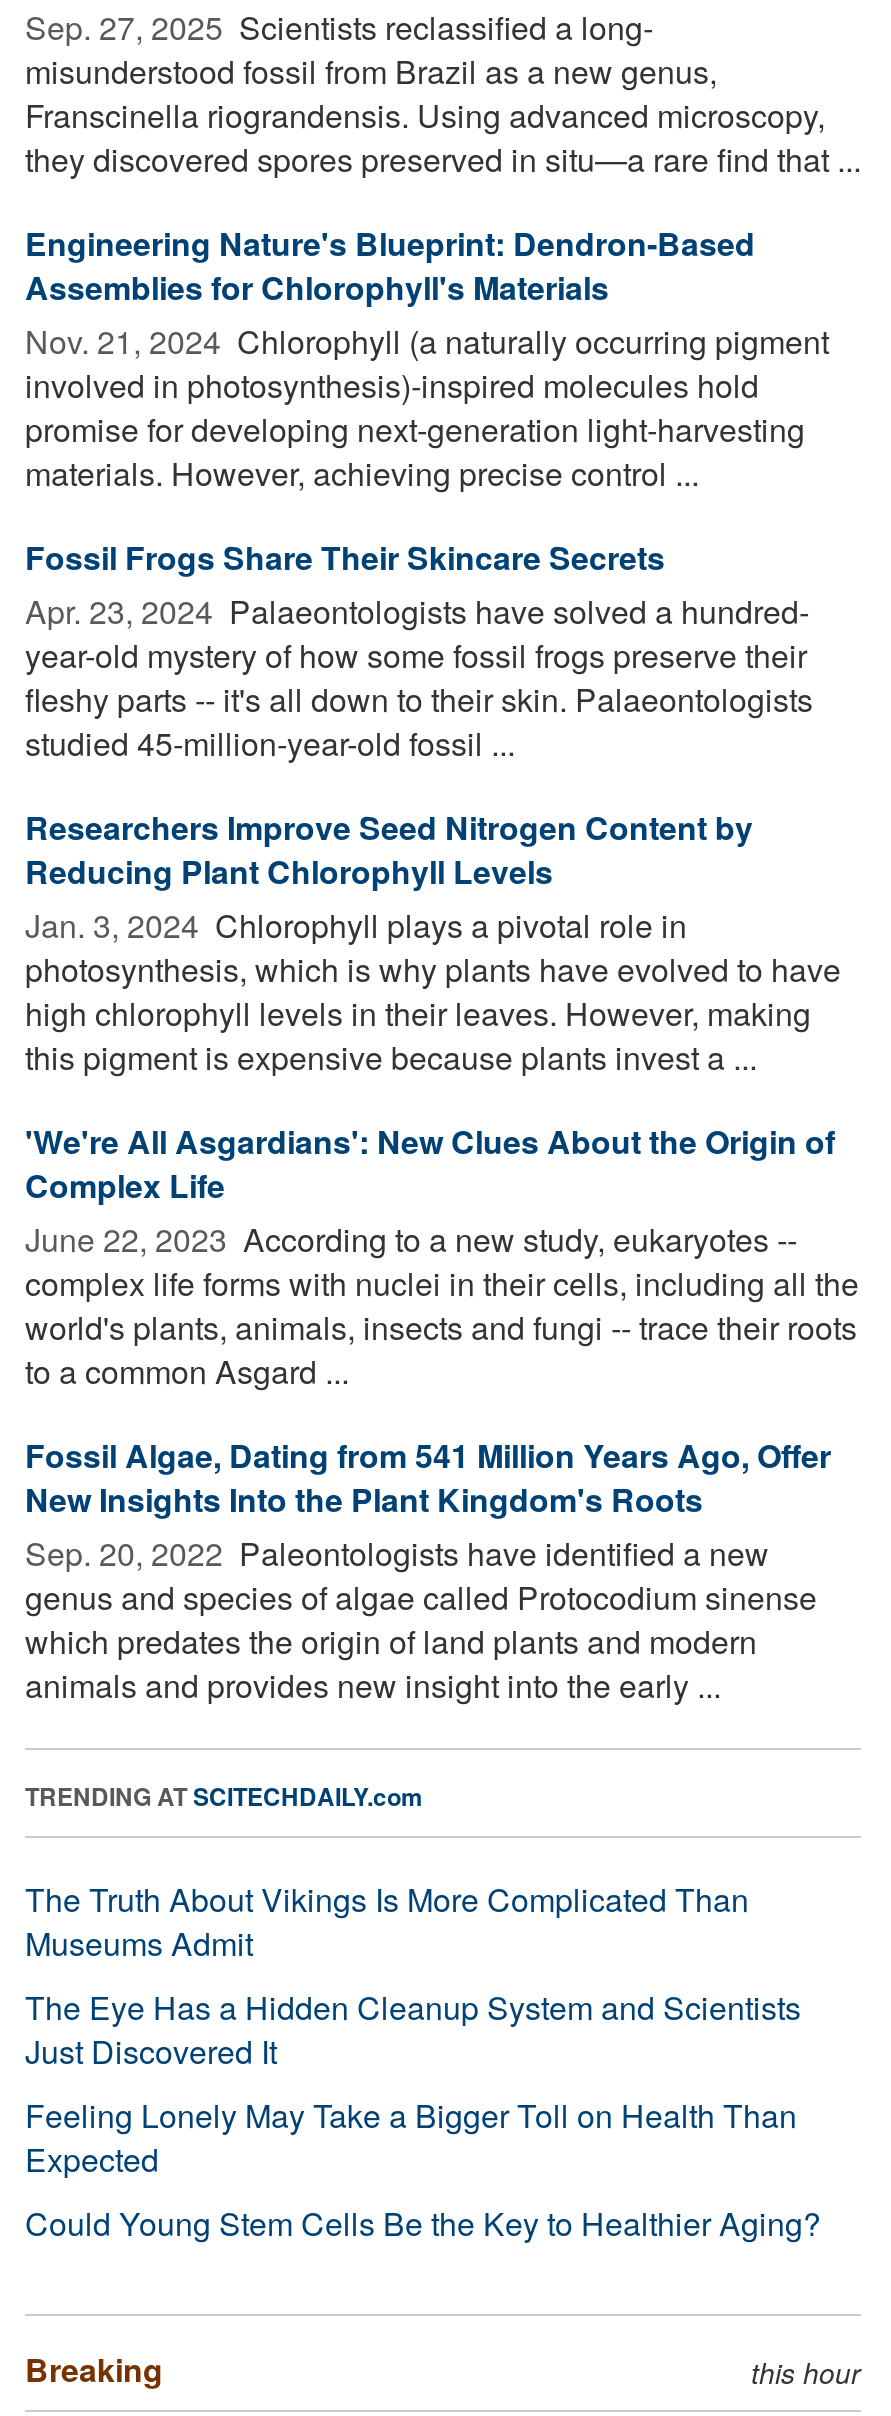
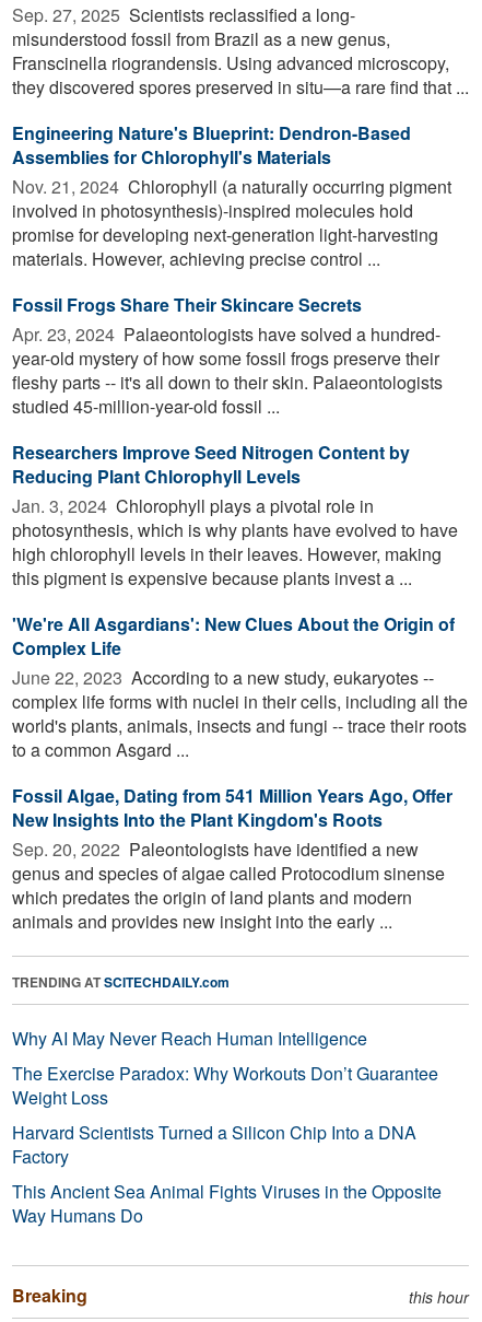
[25,1876,821,2246] The Truth About Vikings Is More Complicated Than | Museums Admit | The Eye Has a Hidden Cleanup System and Scientists | Just Discovered It | Feeling Lonely May Take a Bigger Toll on Health Than | Expected | Could Young Stem Cells Be the Key to Healthier Aging? -> [12,1025,442,1228] Why AI May Never Reach Human Intelligence | The Exercise Paradox: Why Workouts Don’t Guarantee | Weight Loss | Harvard Scientists Turned a Silicon Chip Into a DNA | Factory | This Ancient Sea Animal Fights Viruses in the Opposite | Way Humans Do

